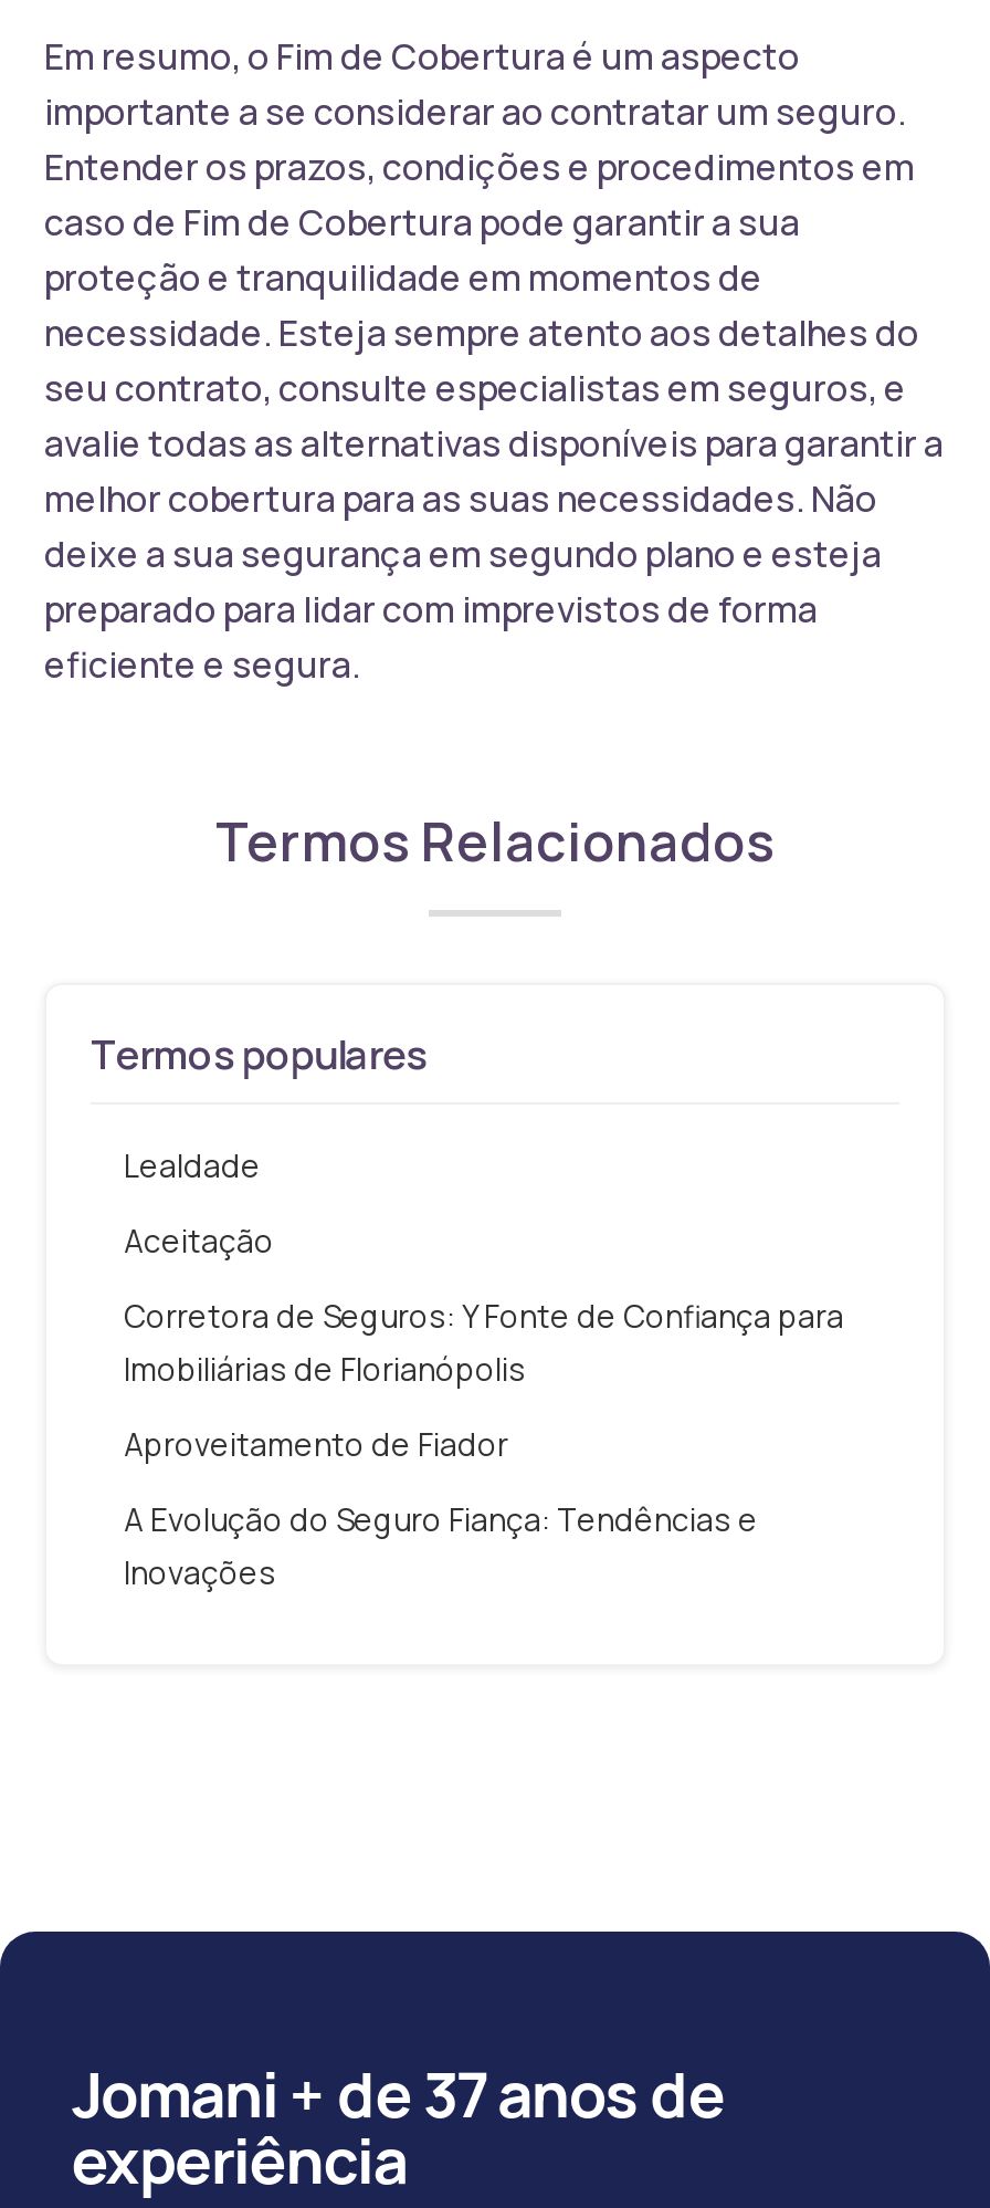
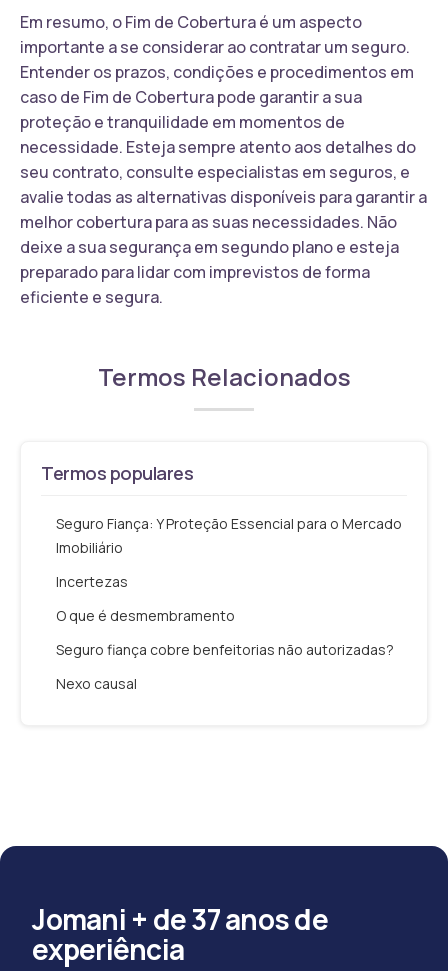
[124,1143,261,1185] Lealdade -> [56,514,402,557] Seguro Fiança: Y Proteção Essencial para o Mercado | Imobiliário
[124,1219,274,1261] Aceitação -> [56,572,128,591] Incertezas
[124,1294,844,1389] Corretora de Seguros: Y Fonte de Confiança para | Imobiliárias de Florianópolis -> [56,606,235,625] O que é desmembramento
[124,1422,508,1464] Aproveitamento de Fiador -> [56,640,394,659] Seguro fiança cobre benfeitorias não autorizadas?
[124,1497,758,1592] A Evolução do Seguro Fiança: Tendências e | Inovações -> [56,674,137,693] Nexo causal

